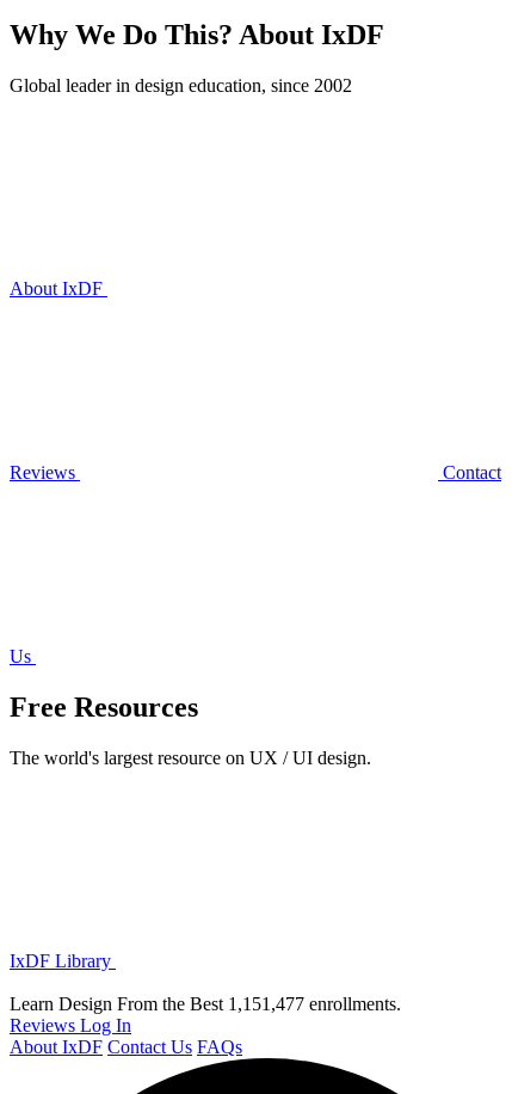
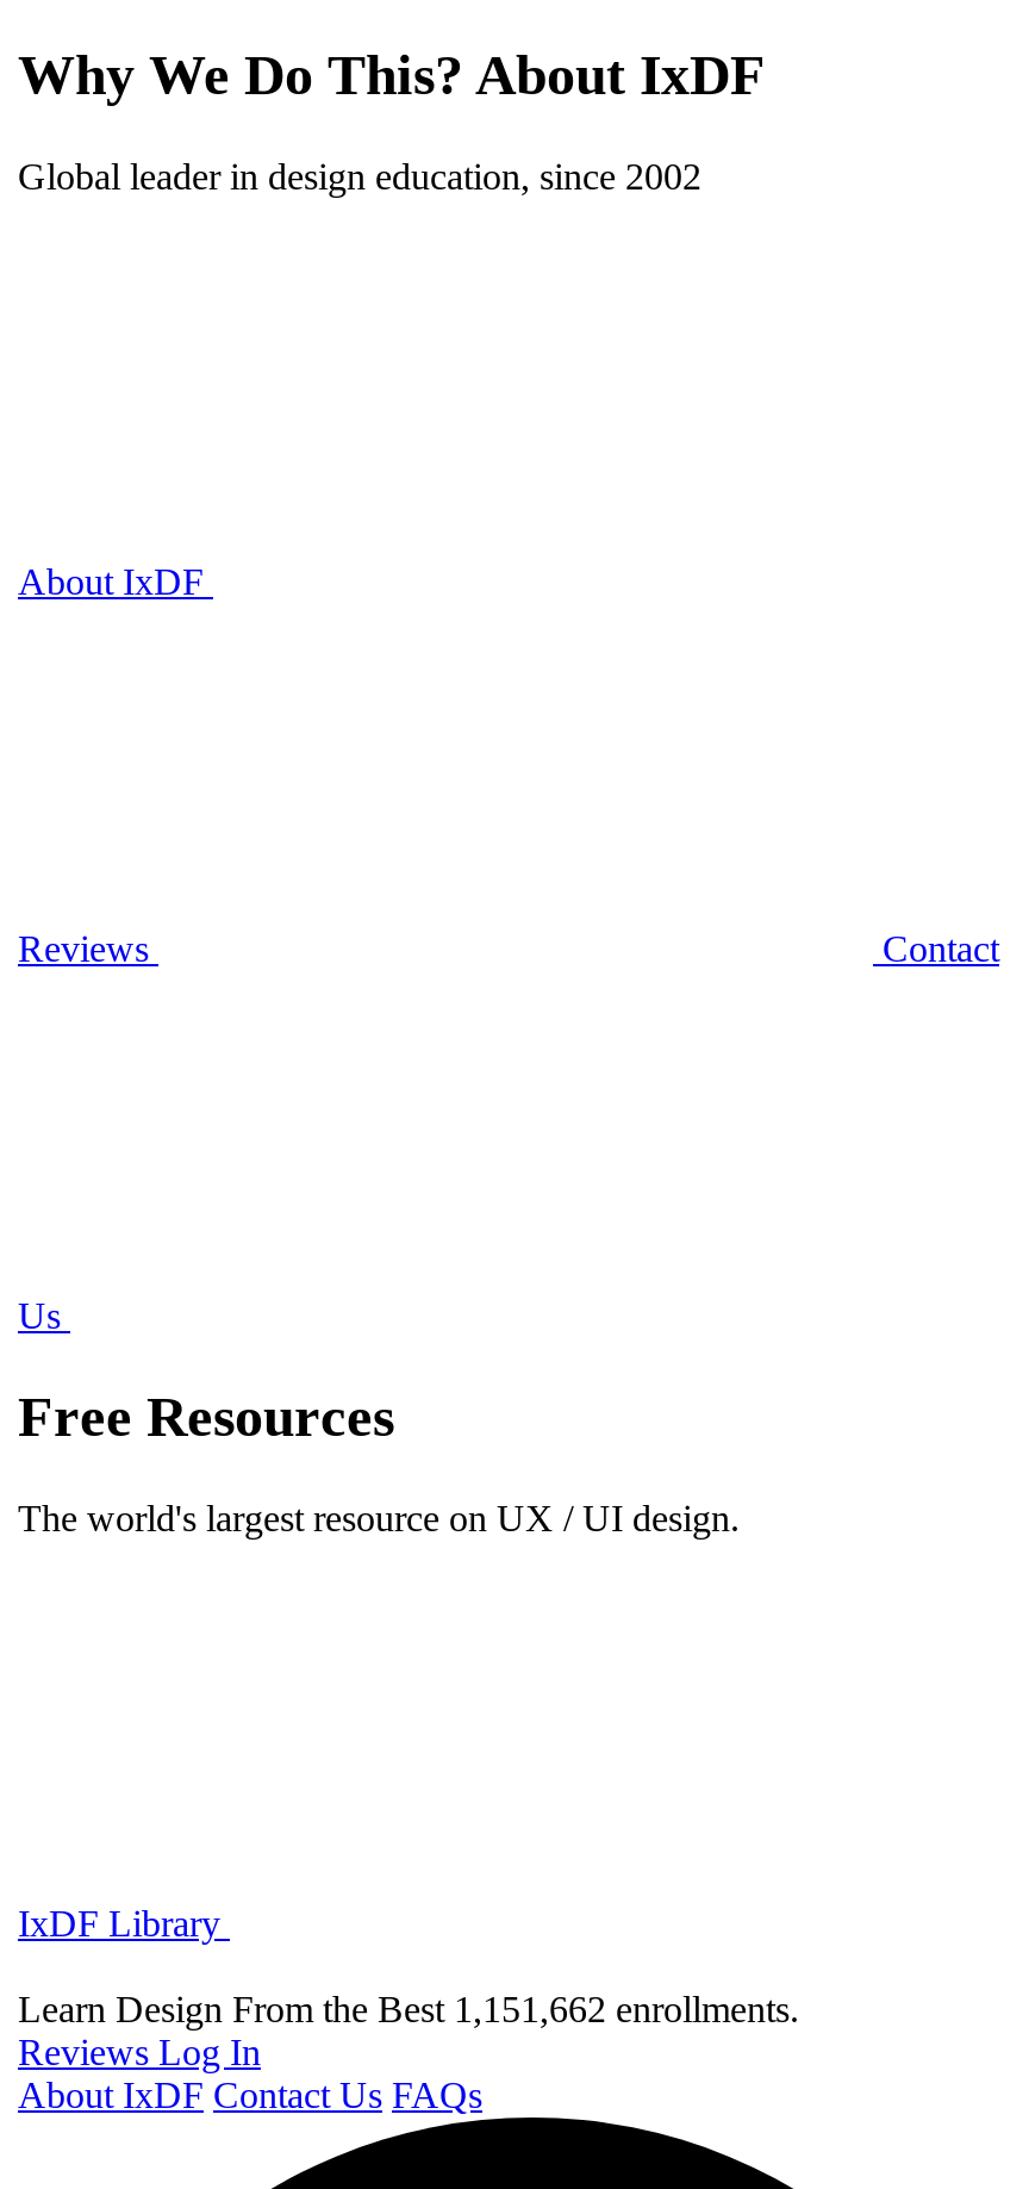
[10,993,401,1014] Learn Design From the Best 1,151,477 enrollments. -> [18,1988,799,2029] Learn Design From the Best 1,151,662 enrollments.

